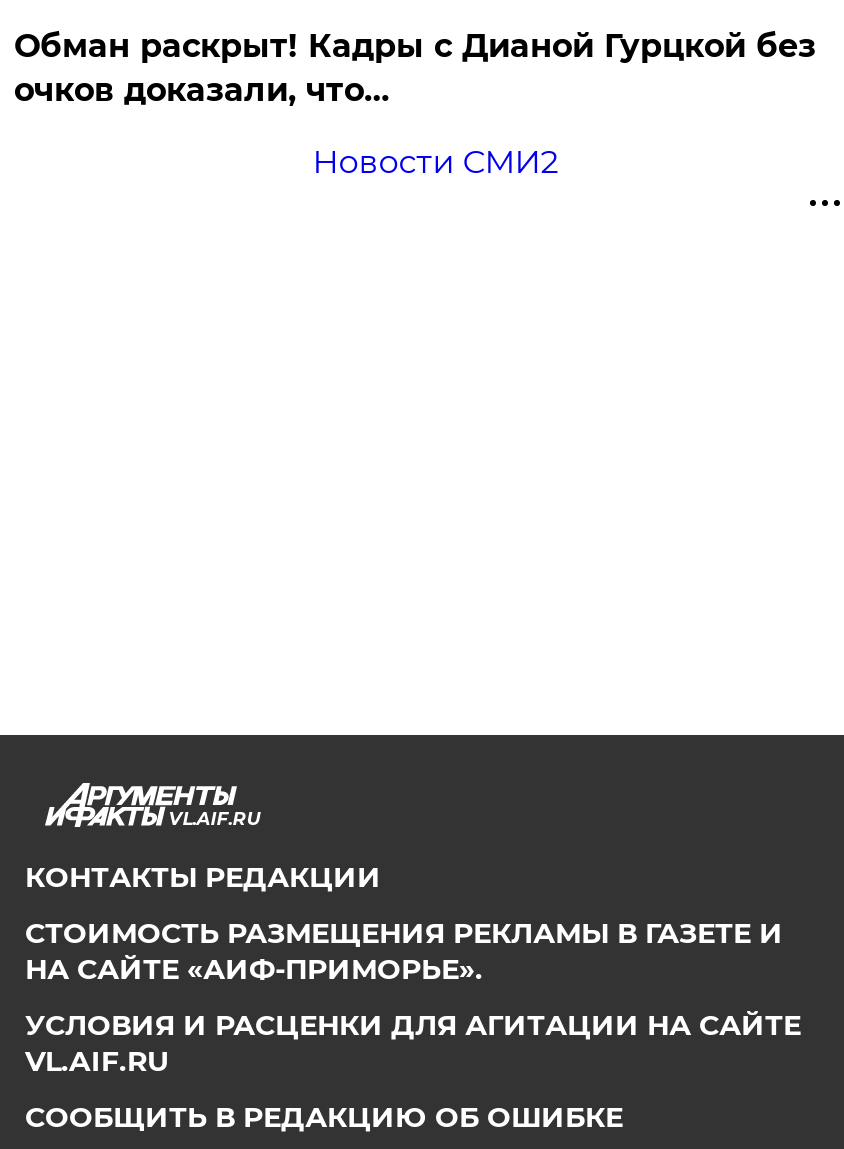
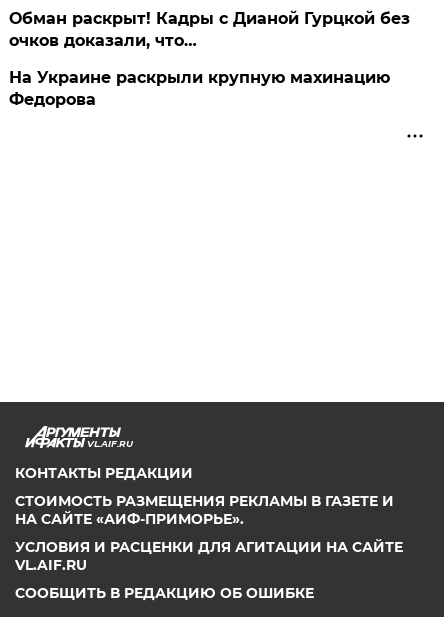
[312,143,558,181] Новости СМИ2 -> [9,68,390,109] На Украине раскрыли крупную махинацию | Федорова

